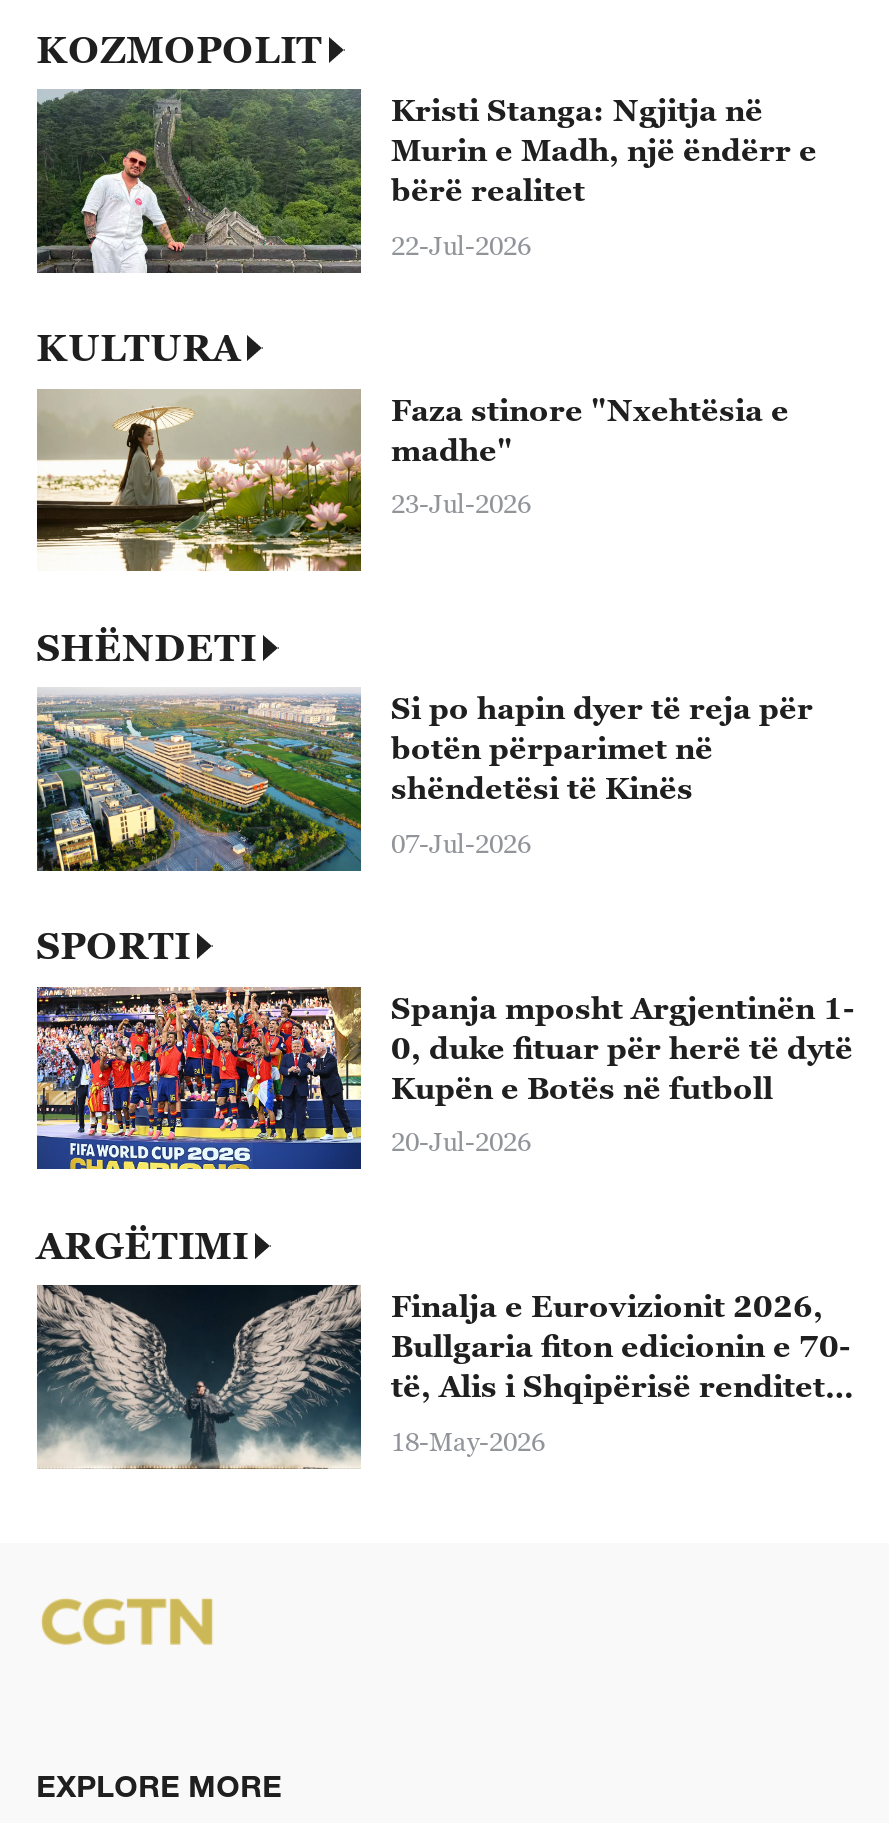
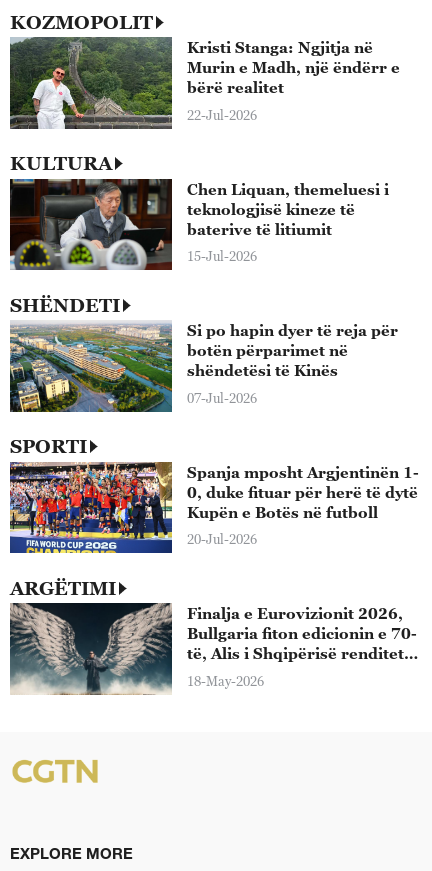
[35,387,789,573] [image] | Faza stinore "Nxehtësia e | madhe" -> [9,178,389,271] [image] | Chen Liquan, themeluesi i | teknologjisë kineze të | baterive të litiumit
[391,488,531,520] 23-Jul-2026 -> [187,248,257,264] 15-Jul-2026

